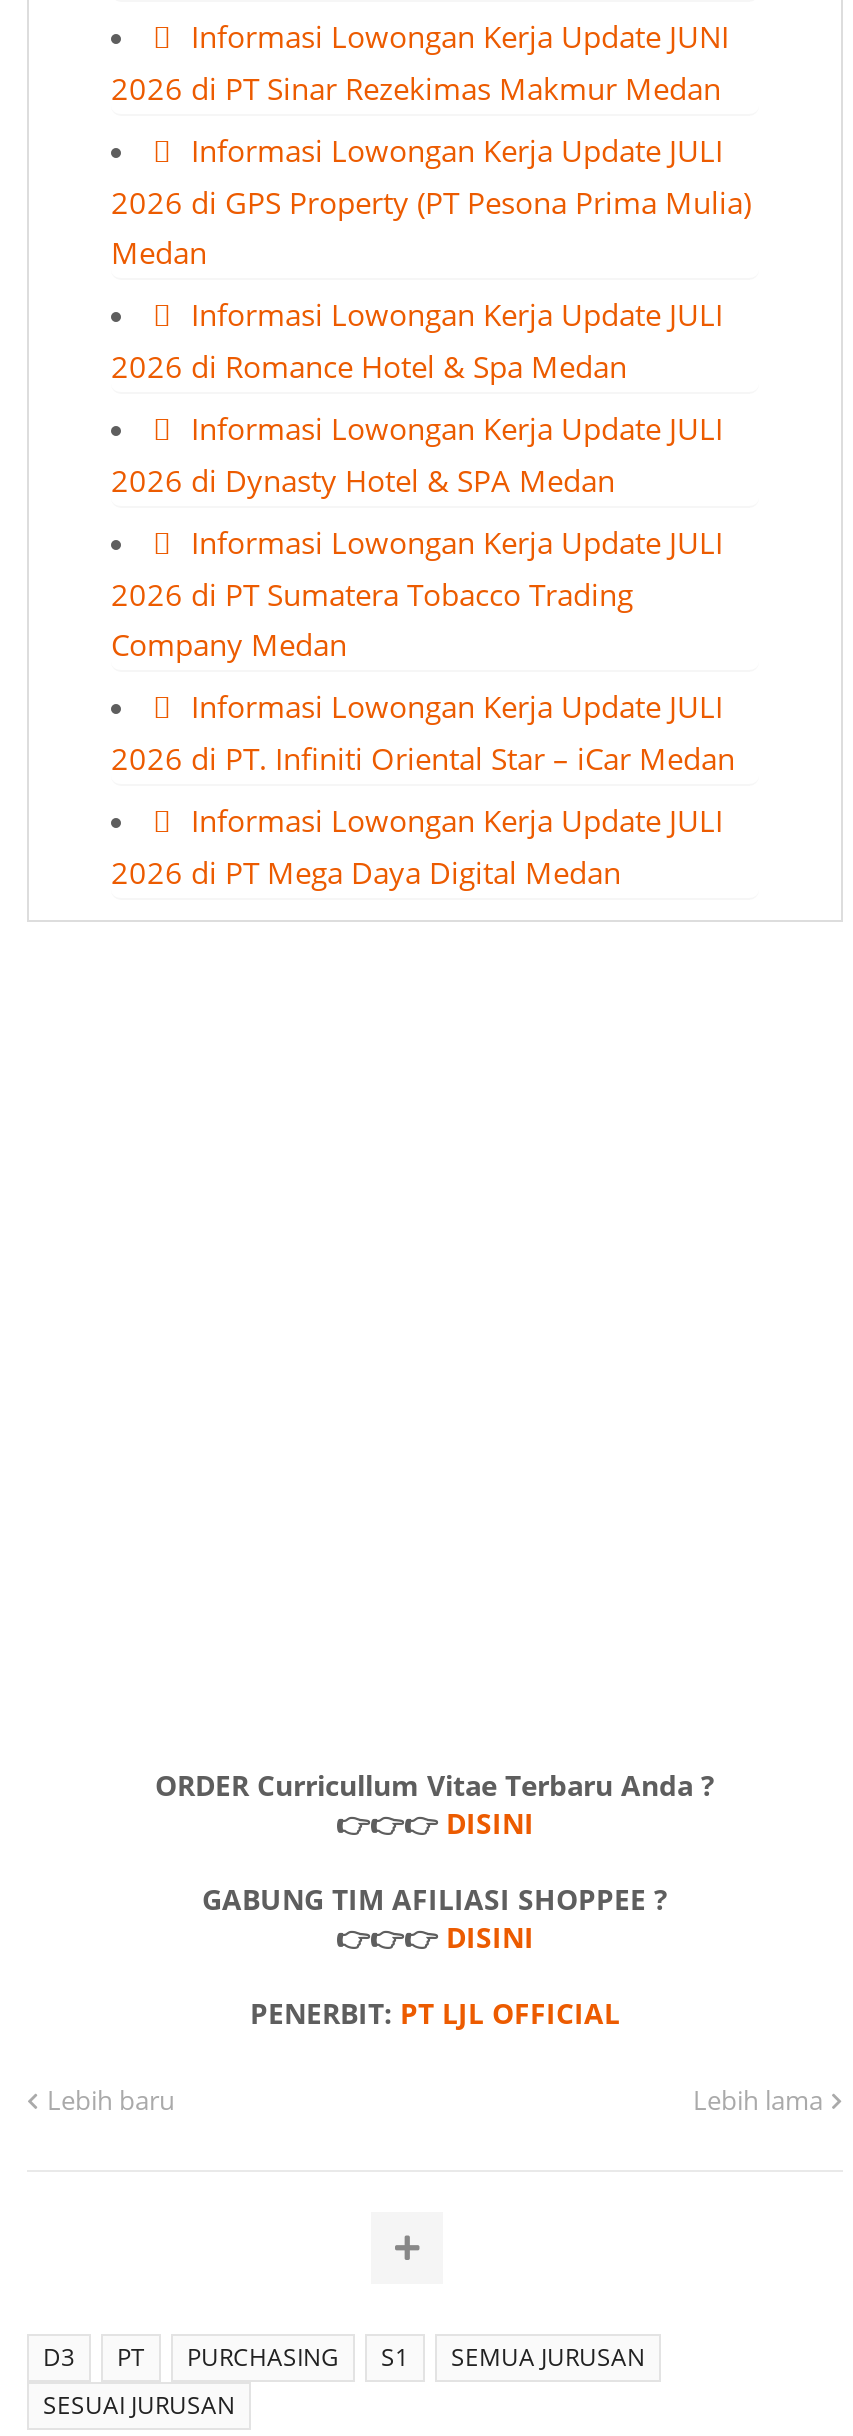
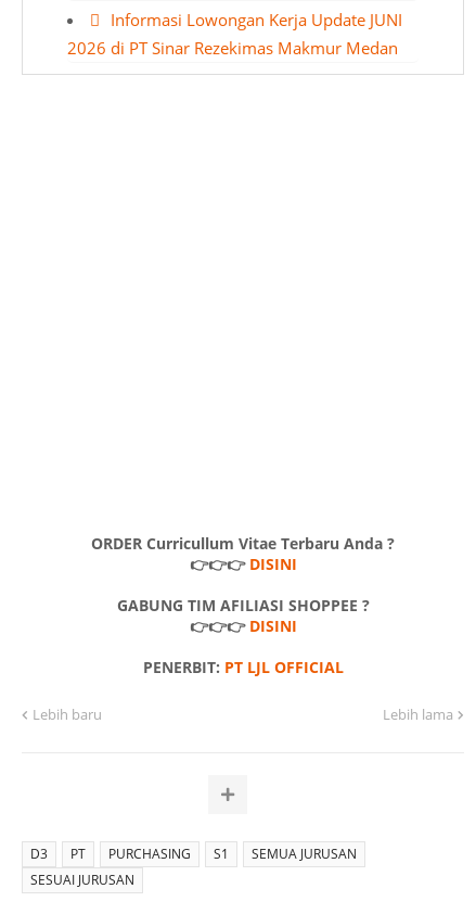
[111,130,751,892] Informasi Lowongan Kerja Update JULI | 2026 di GPS Property (PT Pesona Prima Mulia) | Medan | Informasi Lowongan Kerja Update JULI | 2026 di Romance Hotel & Spa Medan | Informasi Lowongan Kerja Update JULI | 2026 di Dynasty Hotel & SPA Medan | Informasi Lowongan Kerja Update JULI | 2026 di PT Sumatera Tobacco Trading | Company Medan | Informasi Lowongan Kerja Update JULI | 2026 di PT. Infiniti Oriental Star – iCar Medan | Informasi Lowongan Kerja Update JULI | 2026 di PT Mega Daya Digital Medan -> none

